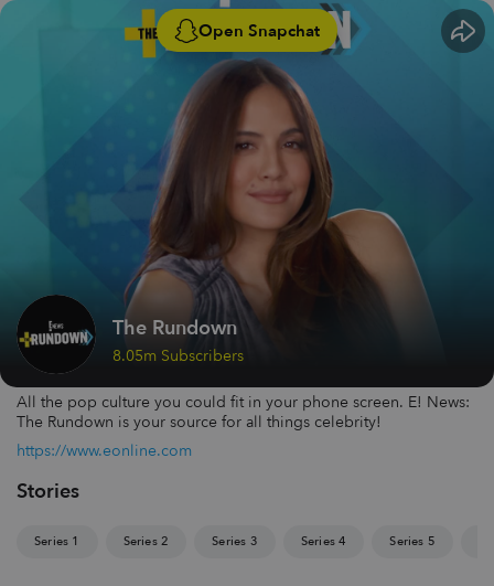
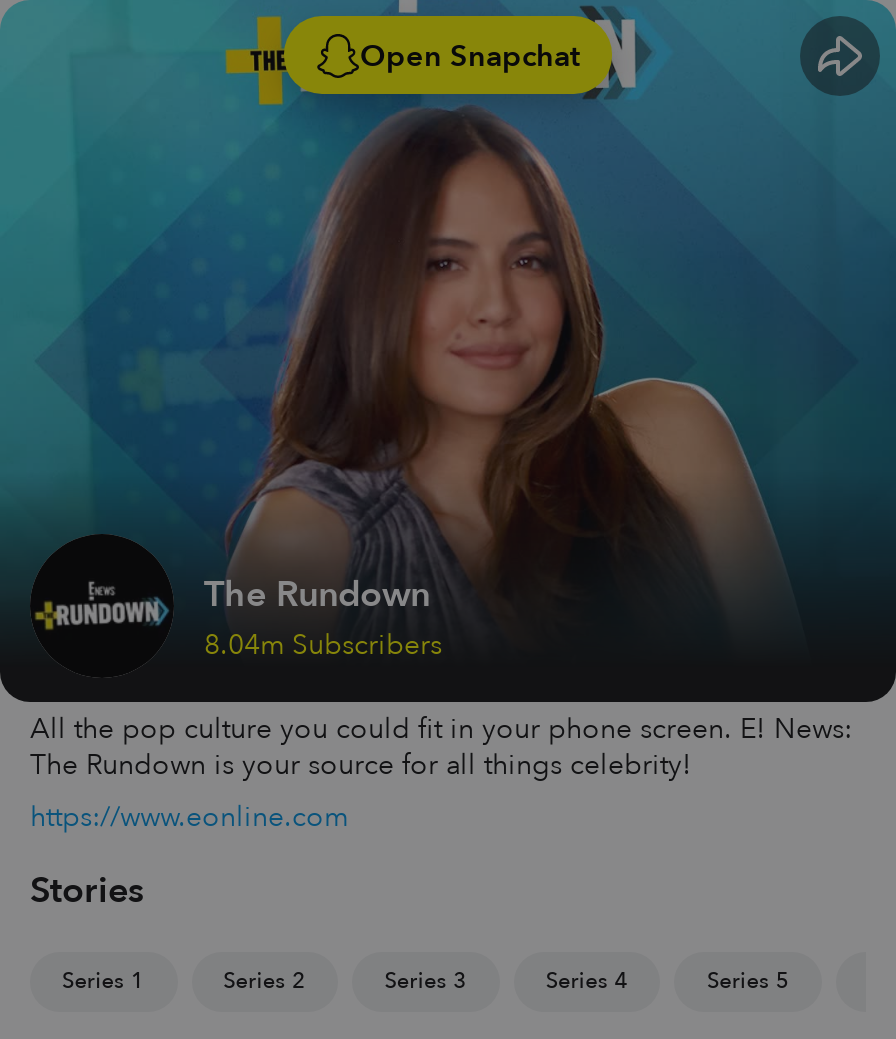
[112,345,244,366] 8.05m Subscribers -> [204,626,442,664] 8.04m Subscribers

